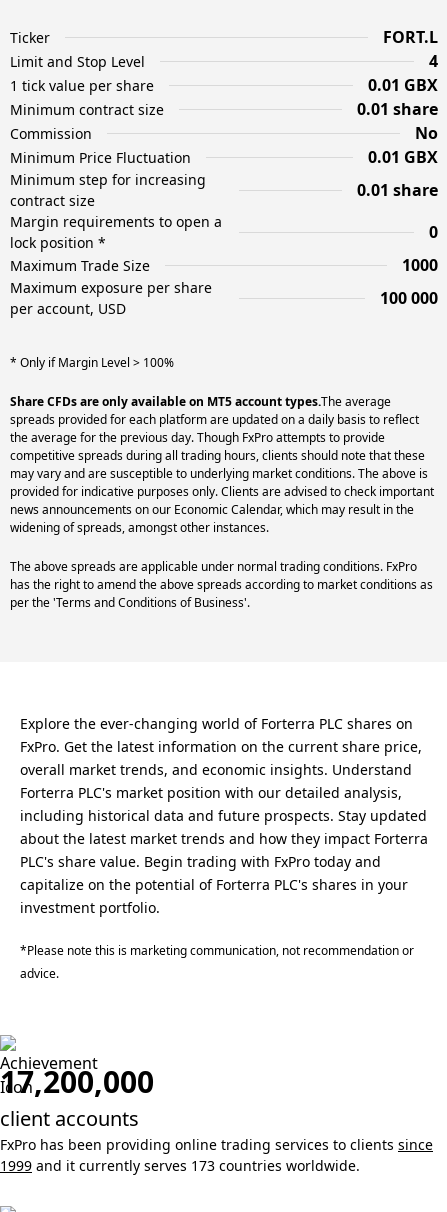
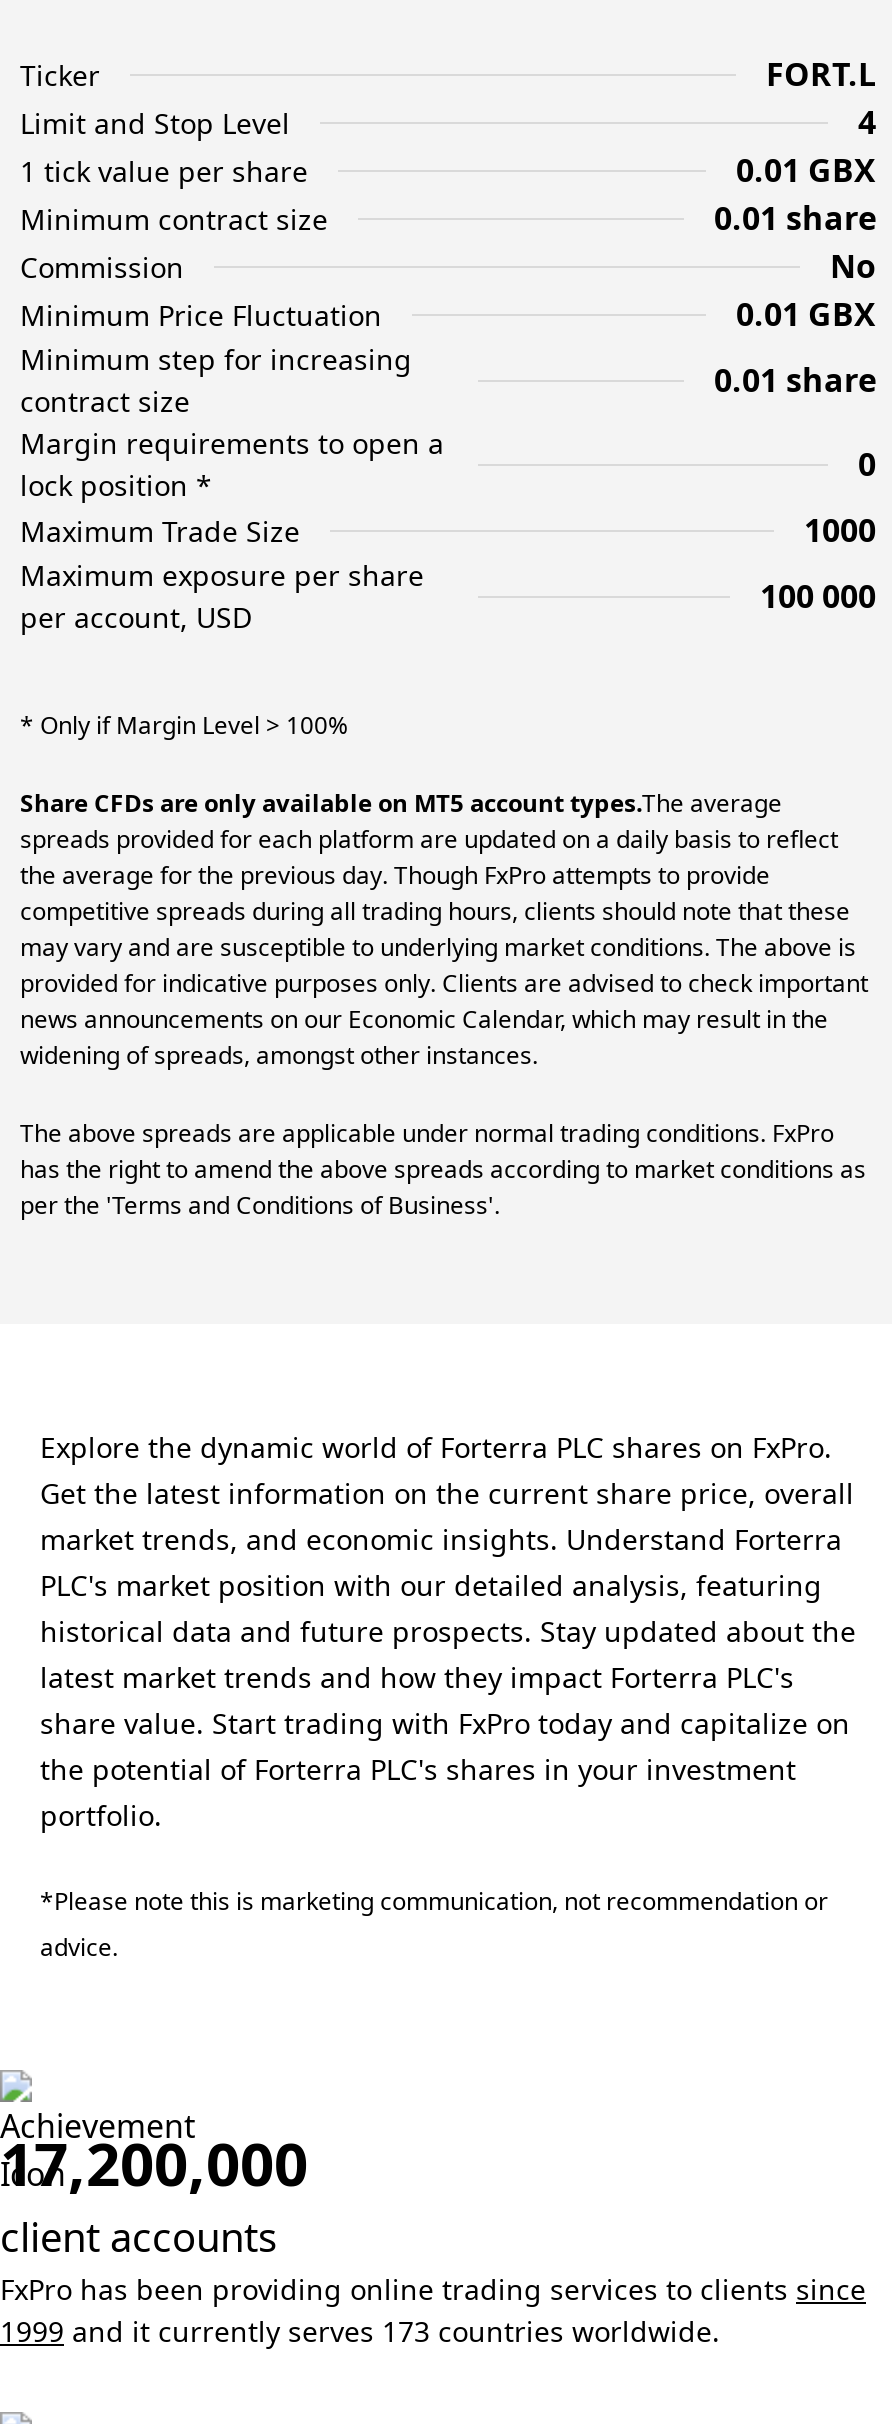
[20,714,428,917] Explore the ever-changing world of Forterra PLC shares on | FxPro. Get the latest information on the current share price, | overall market trends, and economic insights. Understand | Forterra PLC's market position with our detailed analysis, | including historical data and future prospects. Stay updated | about the latest market trends and how they impact Forterra | PLC's share value. Begin trading with FxPro today and | capitalize on the potential of Forterra PLC's shares in your | investment portfolio. -> [40,1428,856,1834] Explore the dynamic world of Forterra PLC shares on FxPro. | Get the latest information on the current share price, overall | market trends, and economic insights. Understand Forterra | PLC's market position with our detailed analysis, featuring | historical data and future prospects. Stay updated about the | latest market trends and how they impact Forterra PLC's | share value. Start trading with FxPro today and capitalize on | the potential of Forterra PLC's shares in your investment | portfolio.

